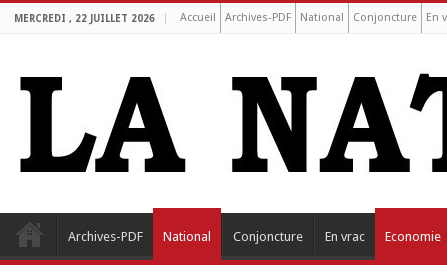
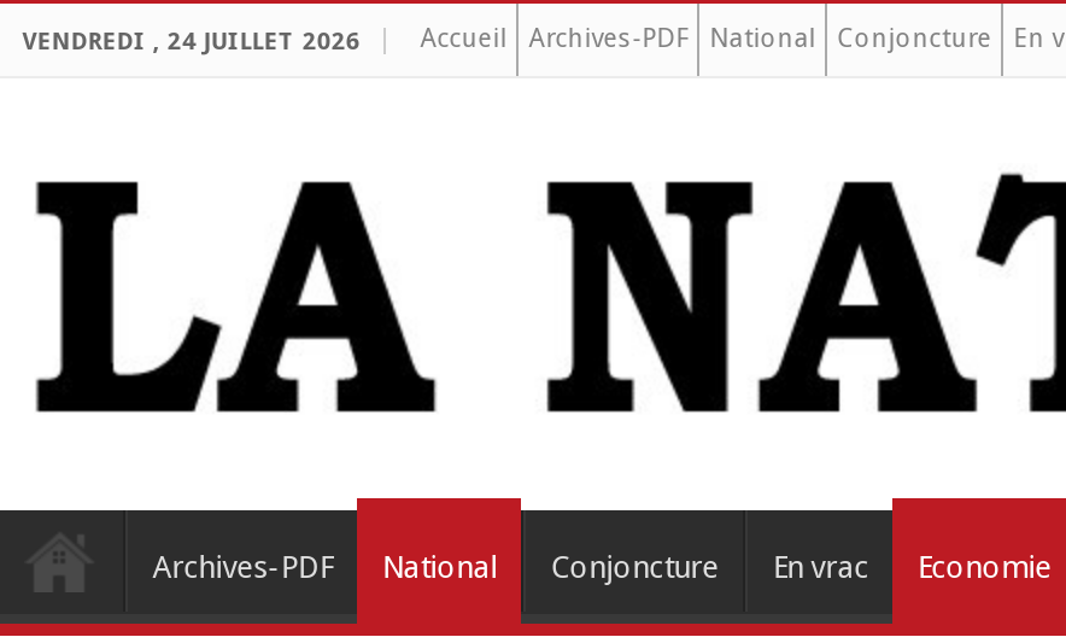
[14,13,155,24] MERCREDI , 22 JUILLET 2026 -> [22,28,360,54] VENDREDI , 24 JUILLET 2026

